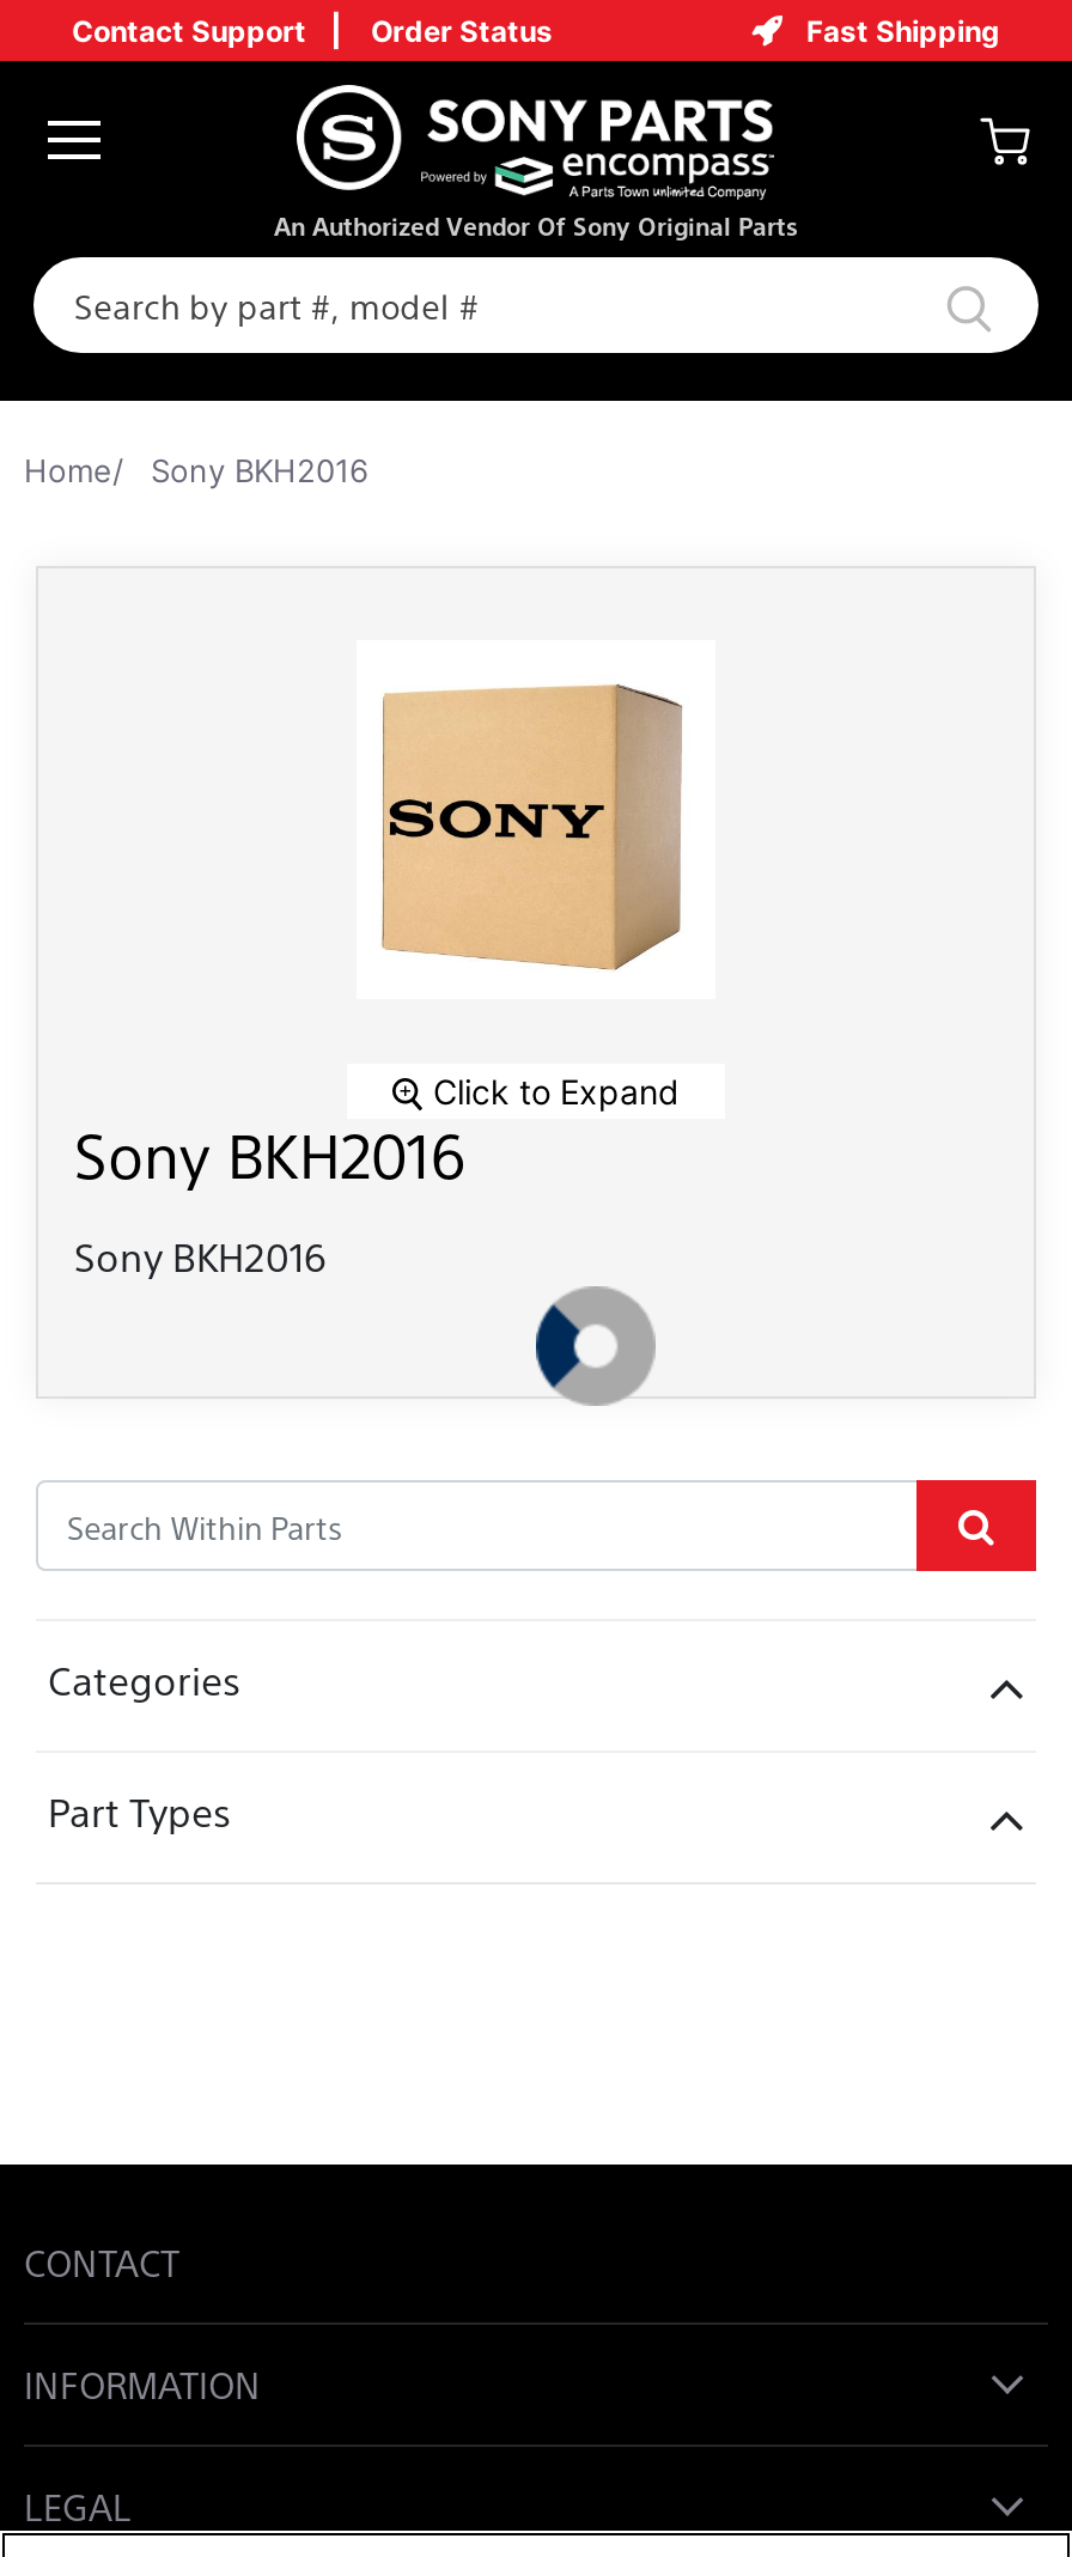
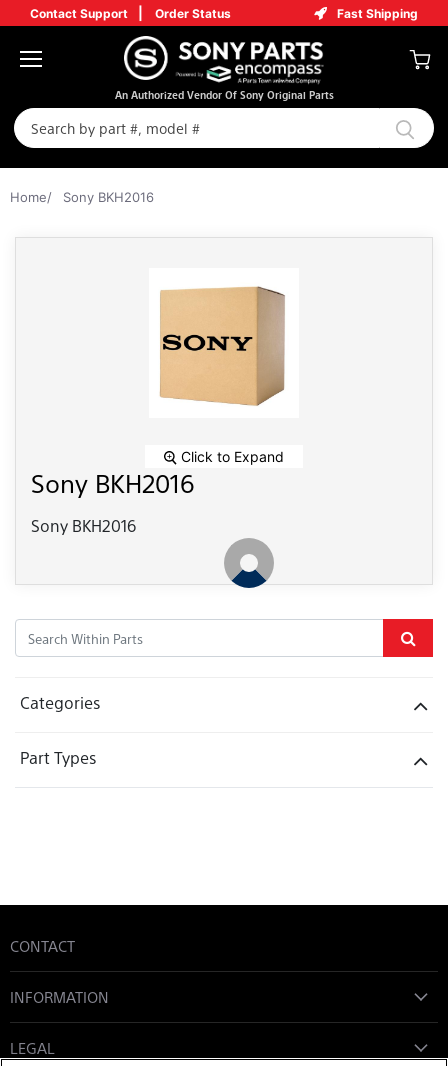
[536,1305,634,1404] [image] -> [225,547,266,588] [image]

